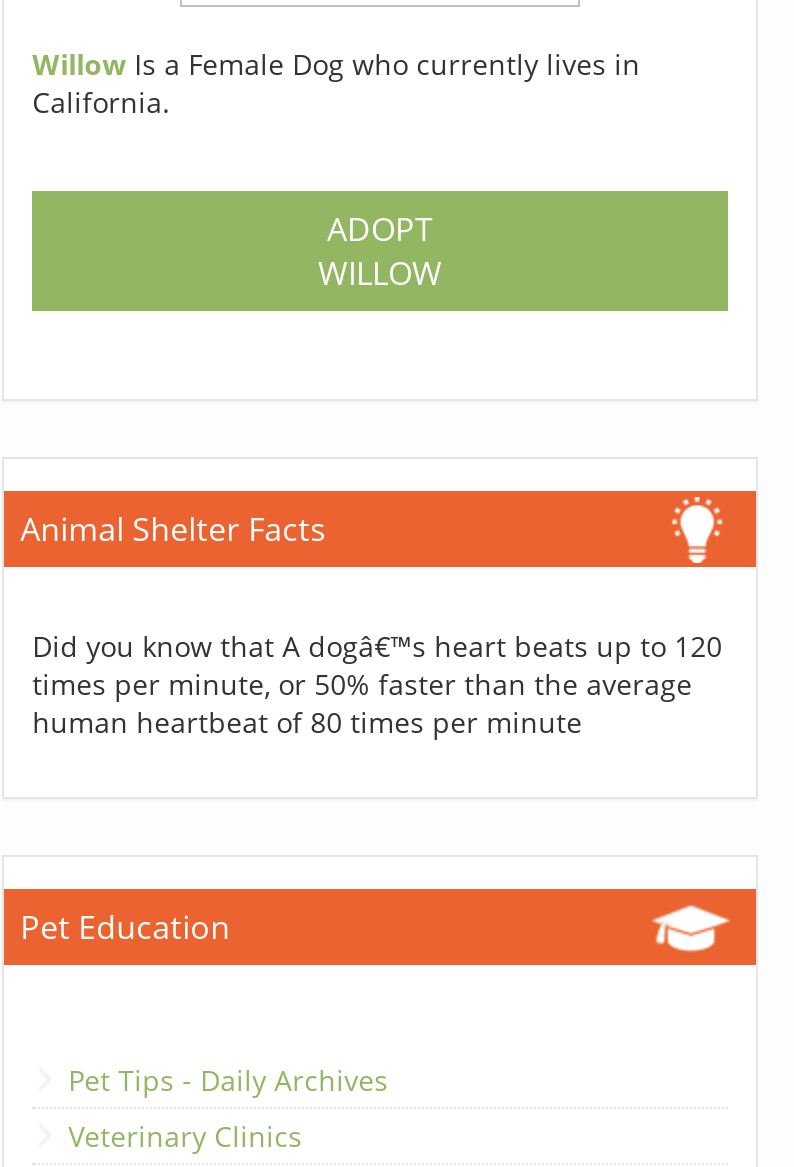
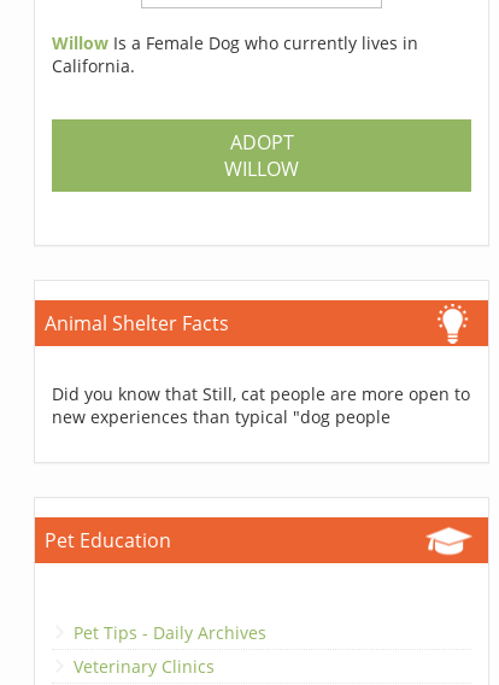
[32,626,722,740] Did you know that A dogâ€™s heart beats up to 120 | times per minute, or 50% faster than the average | human heartbeat of 80 times per minute -> [52,382,470,428] Did you know that Still, cat people are more open to | new experiences than typical "dog people

